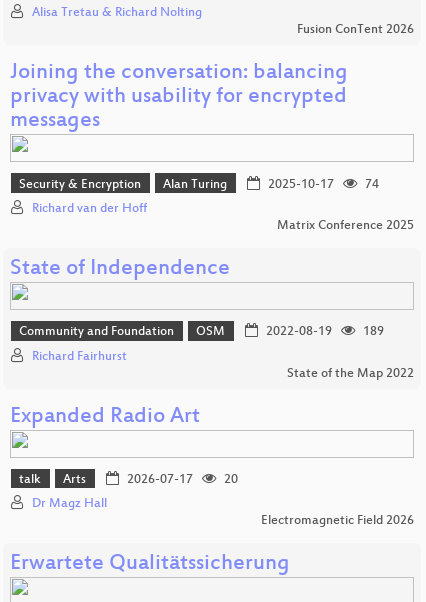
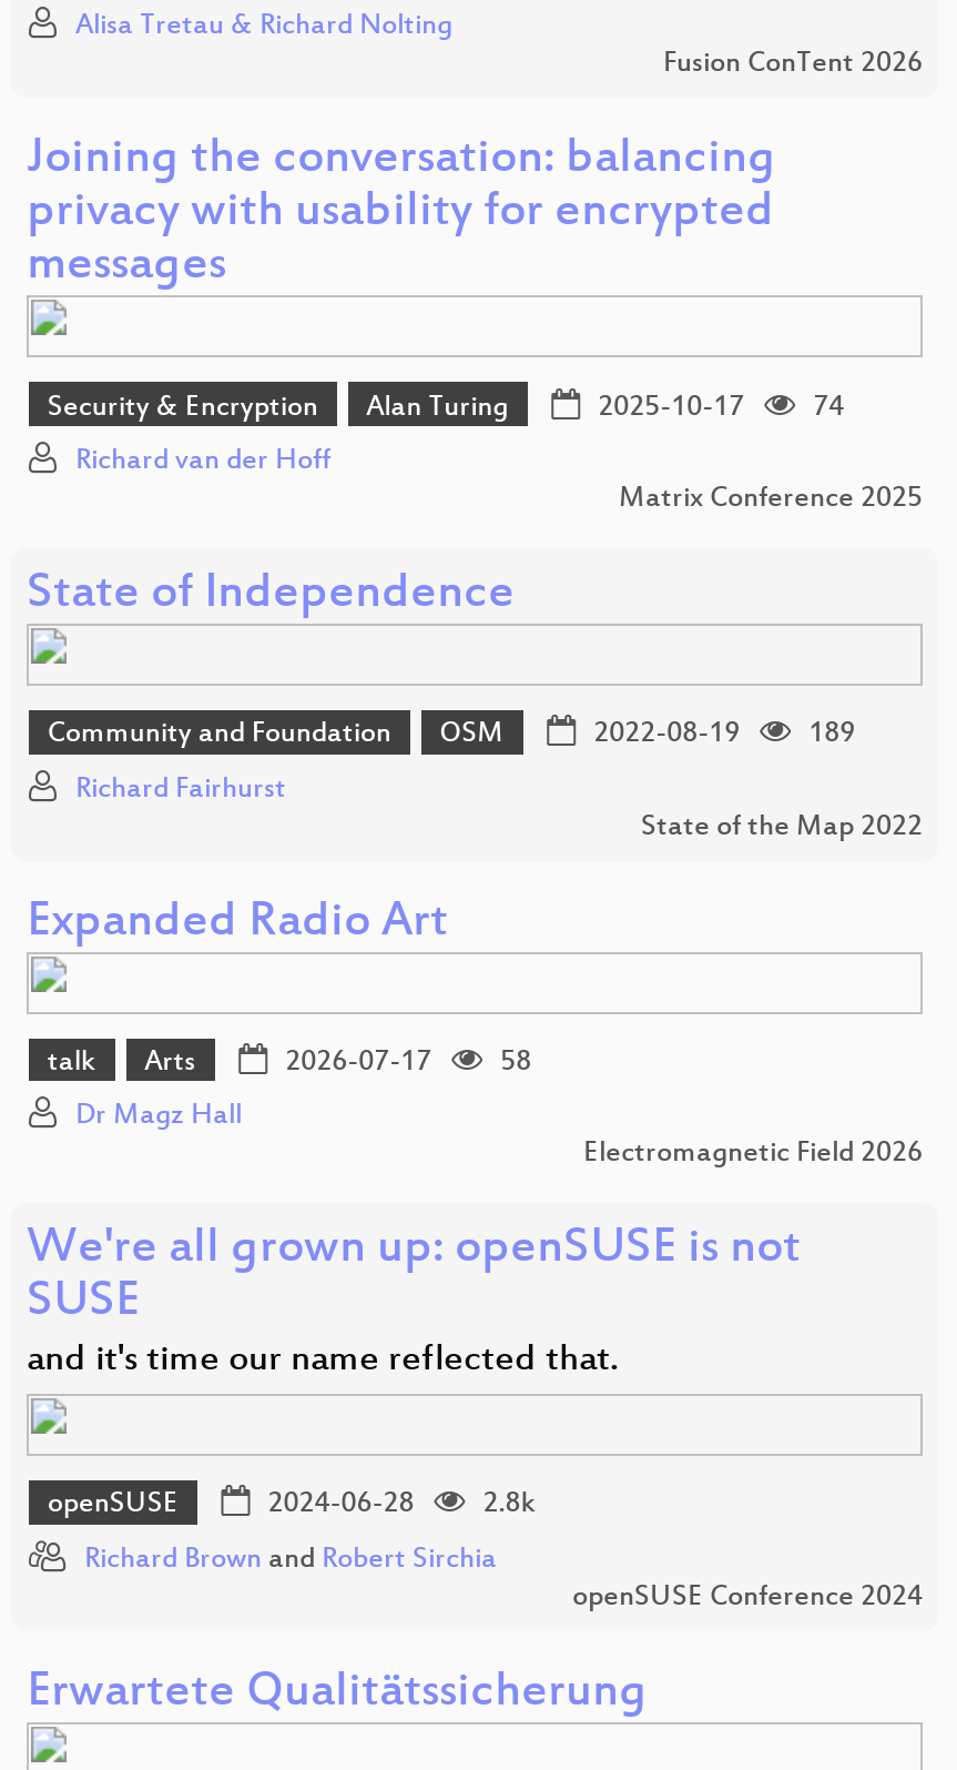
[124,473,238,487] 2026-07-17 20 -> [279,1047,531,1078] 2026-07-17 58
none -> [27,1223,801,1383] We're all grown up: openSUSE is not | SUSE | and it's time our name reflected that.
none -> [47,1490,923,1613] openSUSE | 2024-06-28 | 2.8k | Richard Brown and Robert Sirchia | openSUSE Conference 2024

